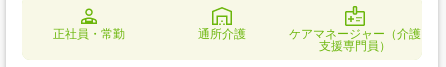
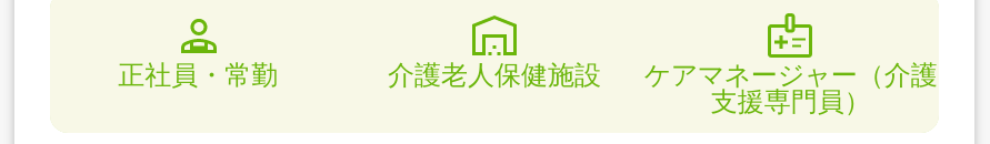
[198,27,246,41] 通所介護 -> [388,60,601,91] 介護老人保健施設

